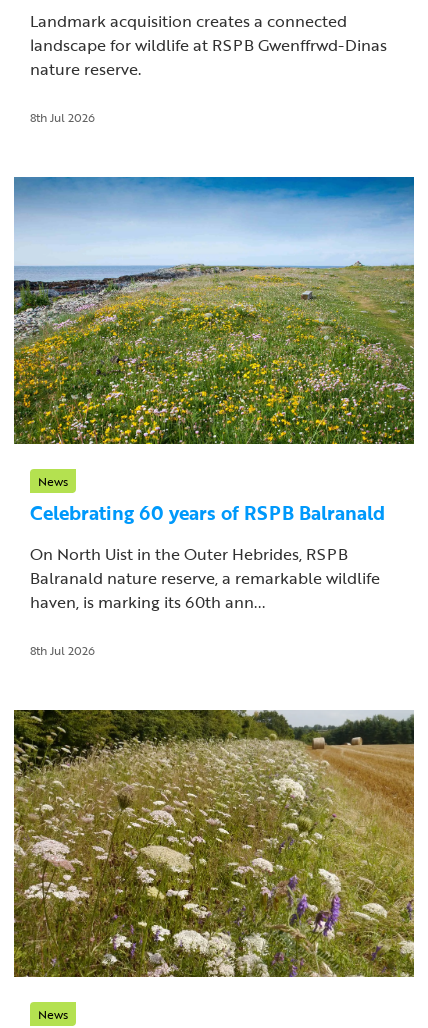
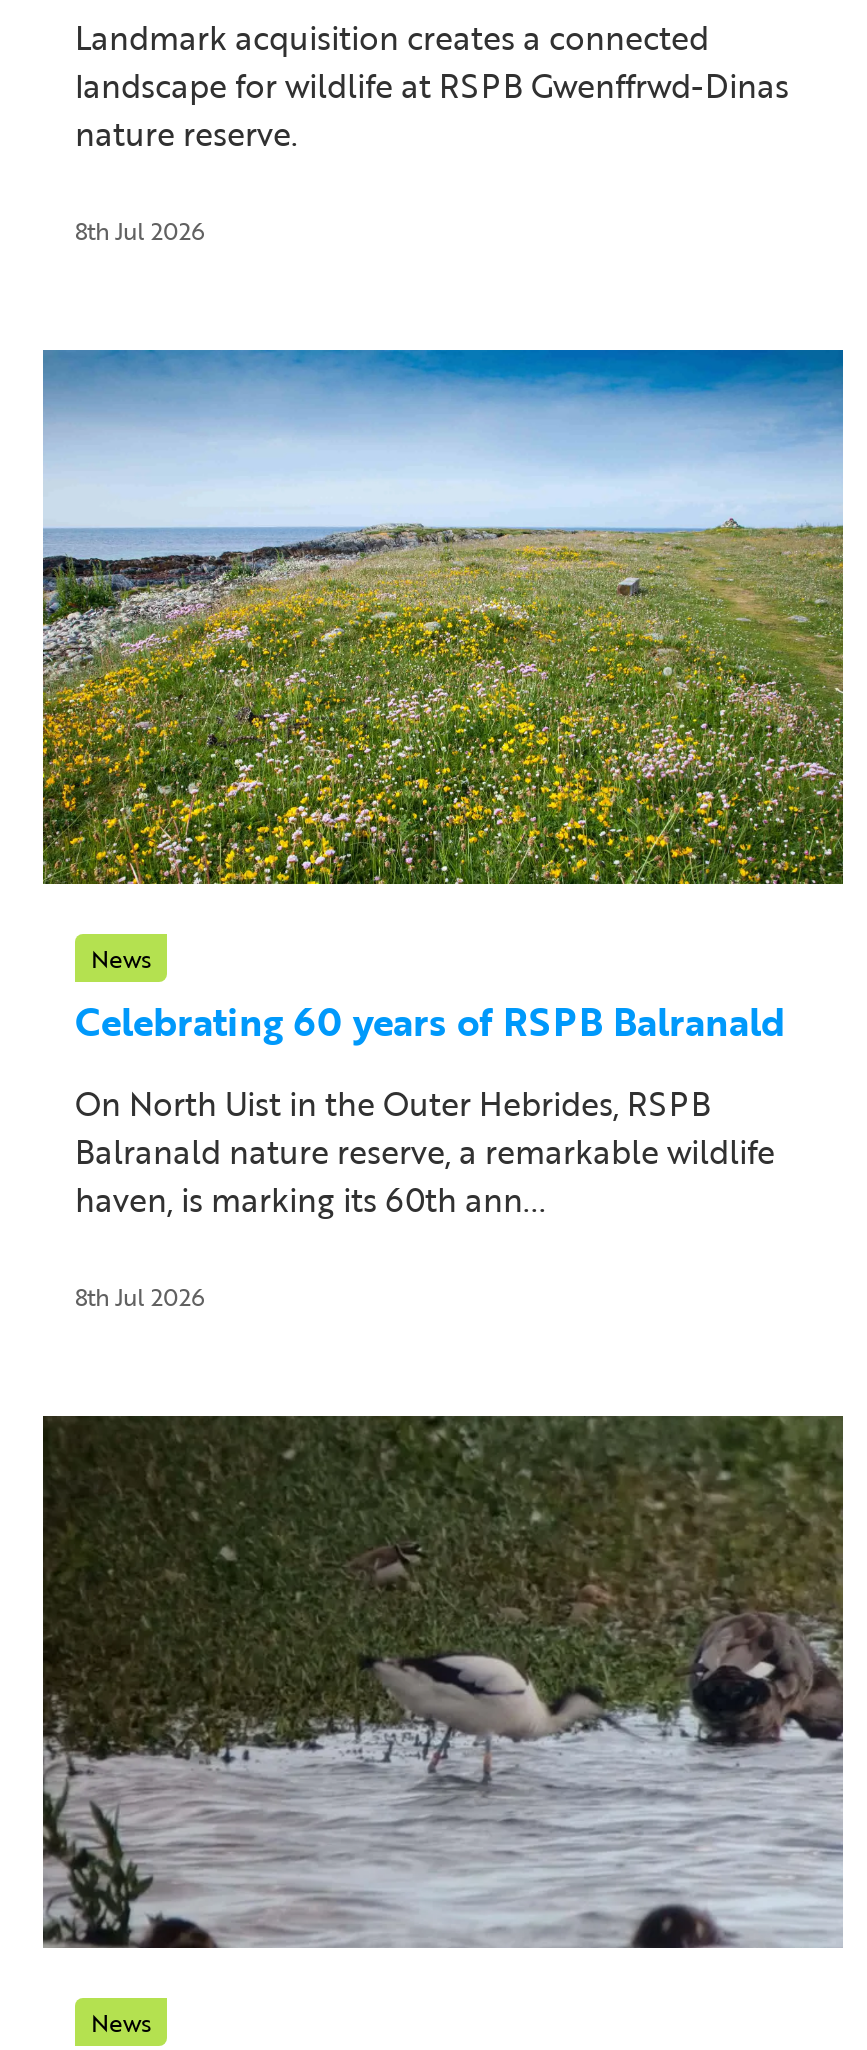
[13,709,415,978] [image] -> [41,1413,845,1951] [image]

